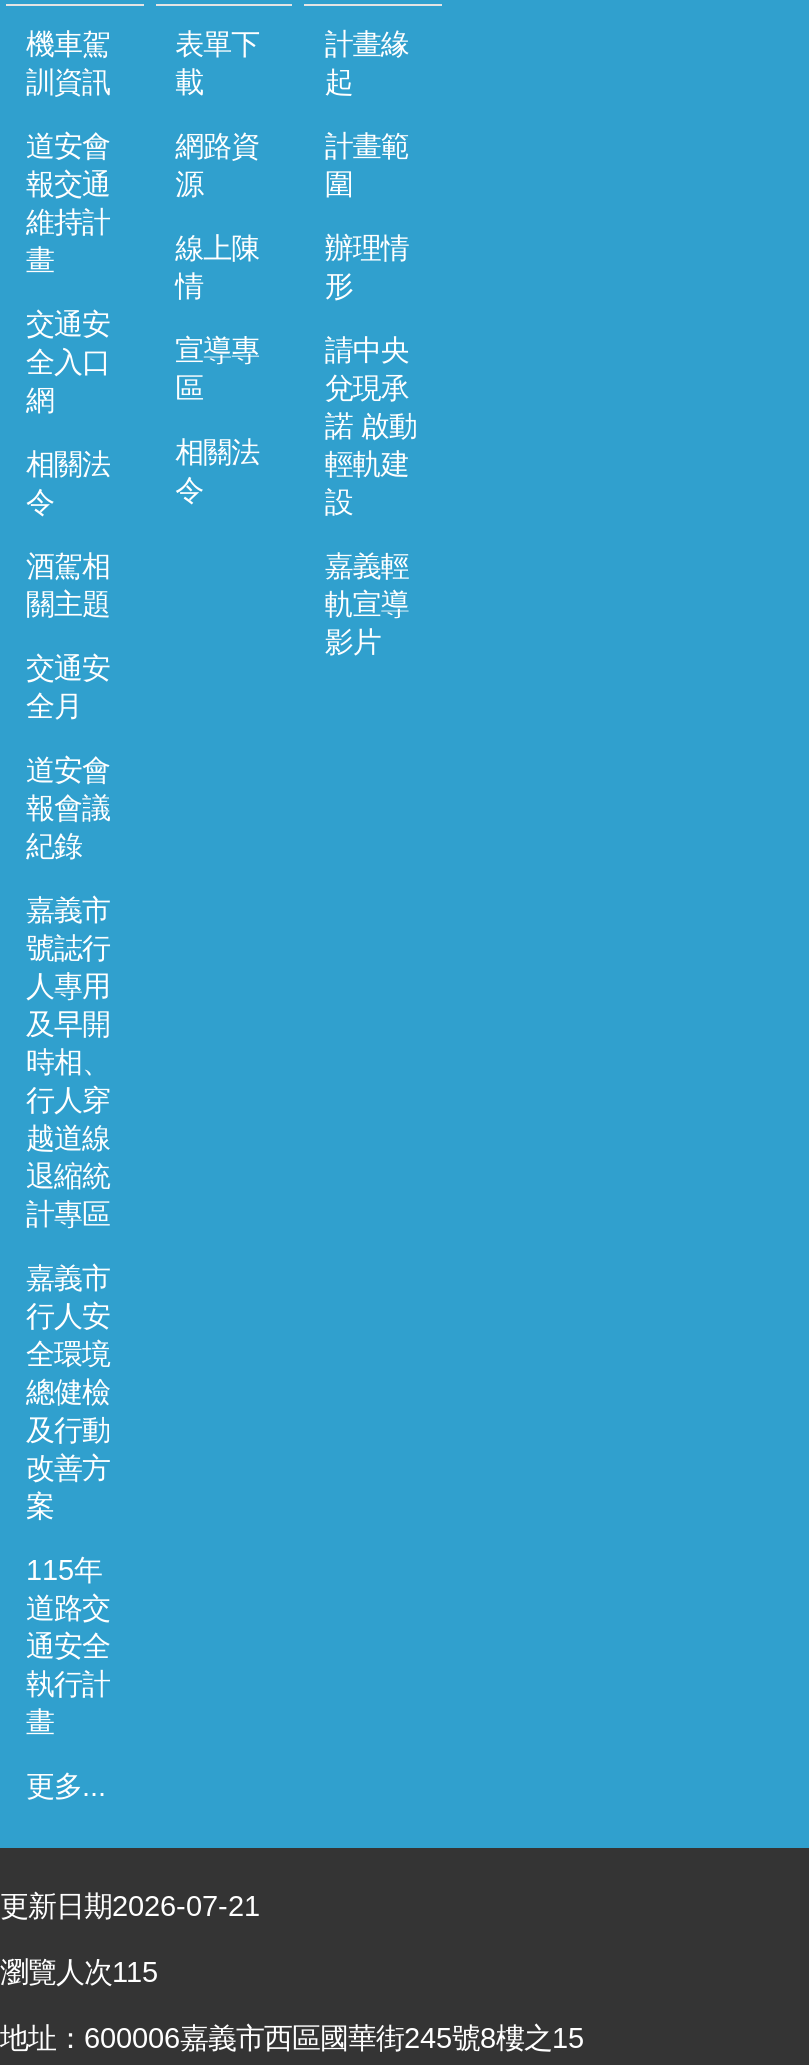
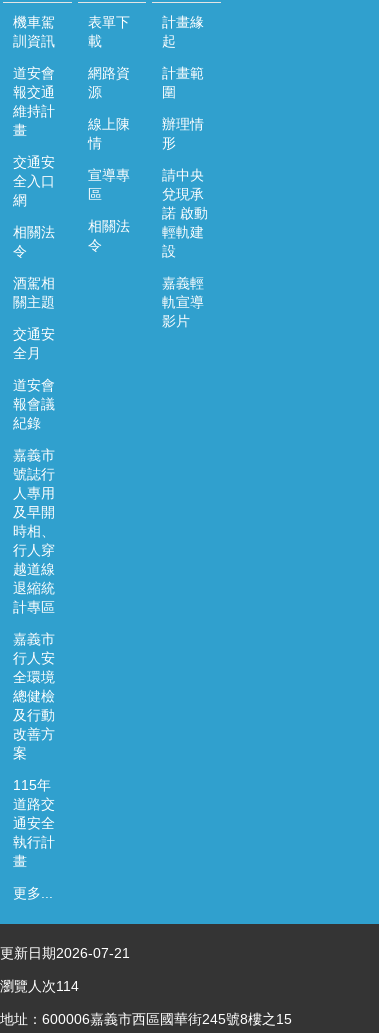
[0,1957,158,1989] 瀏覽人次115 -> [0,978,79,994] 瀏覽人次114

